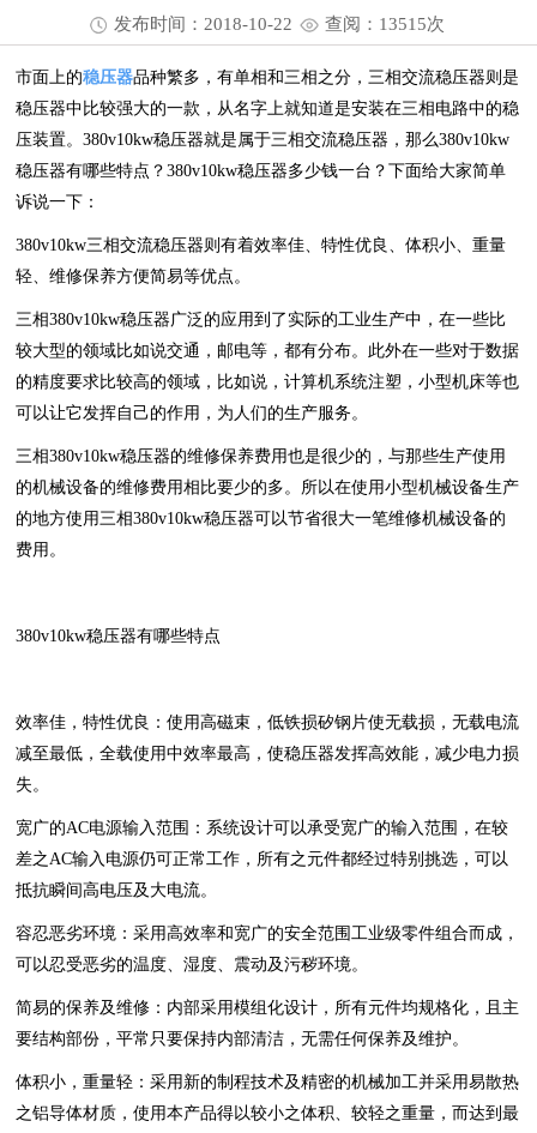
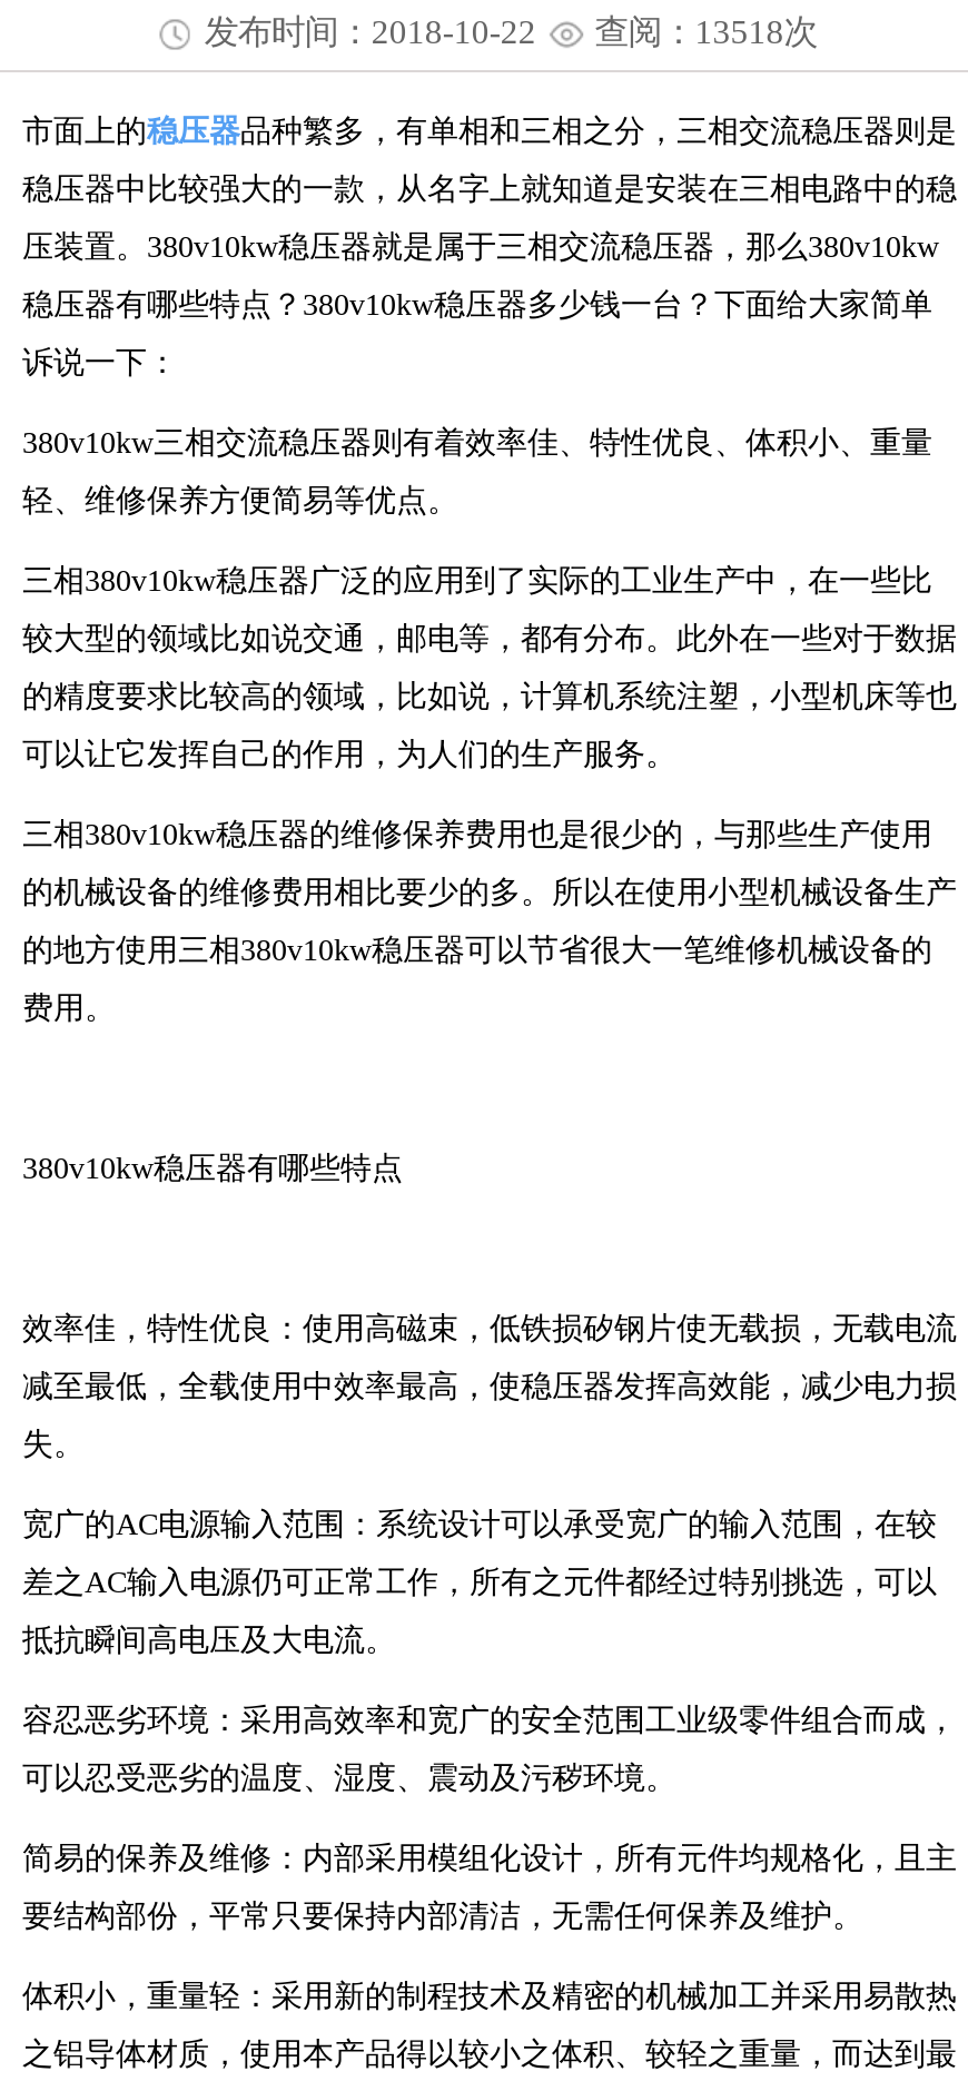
[114,13,444,34] 发布时间：2018-10-22 查阅：13515次 -> [204,12,817,50] 发布时间：2018-10-22 查阅：13518次

